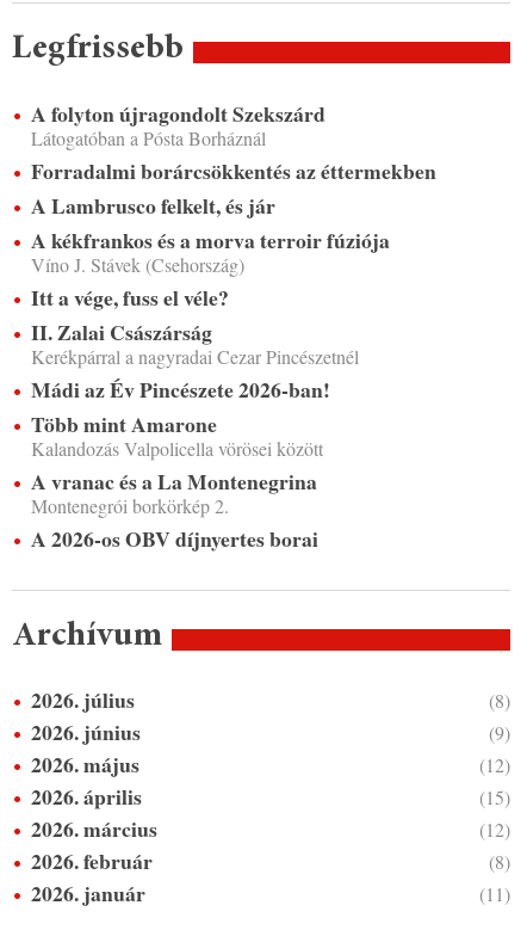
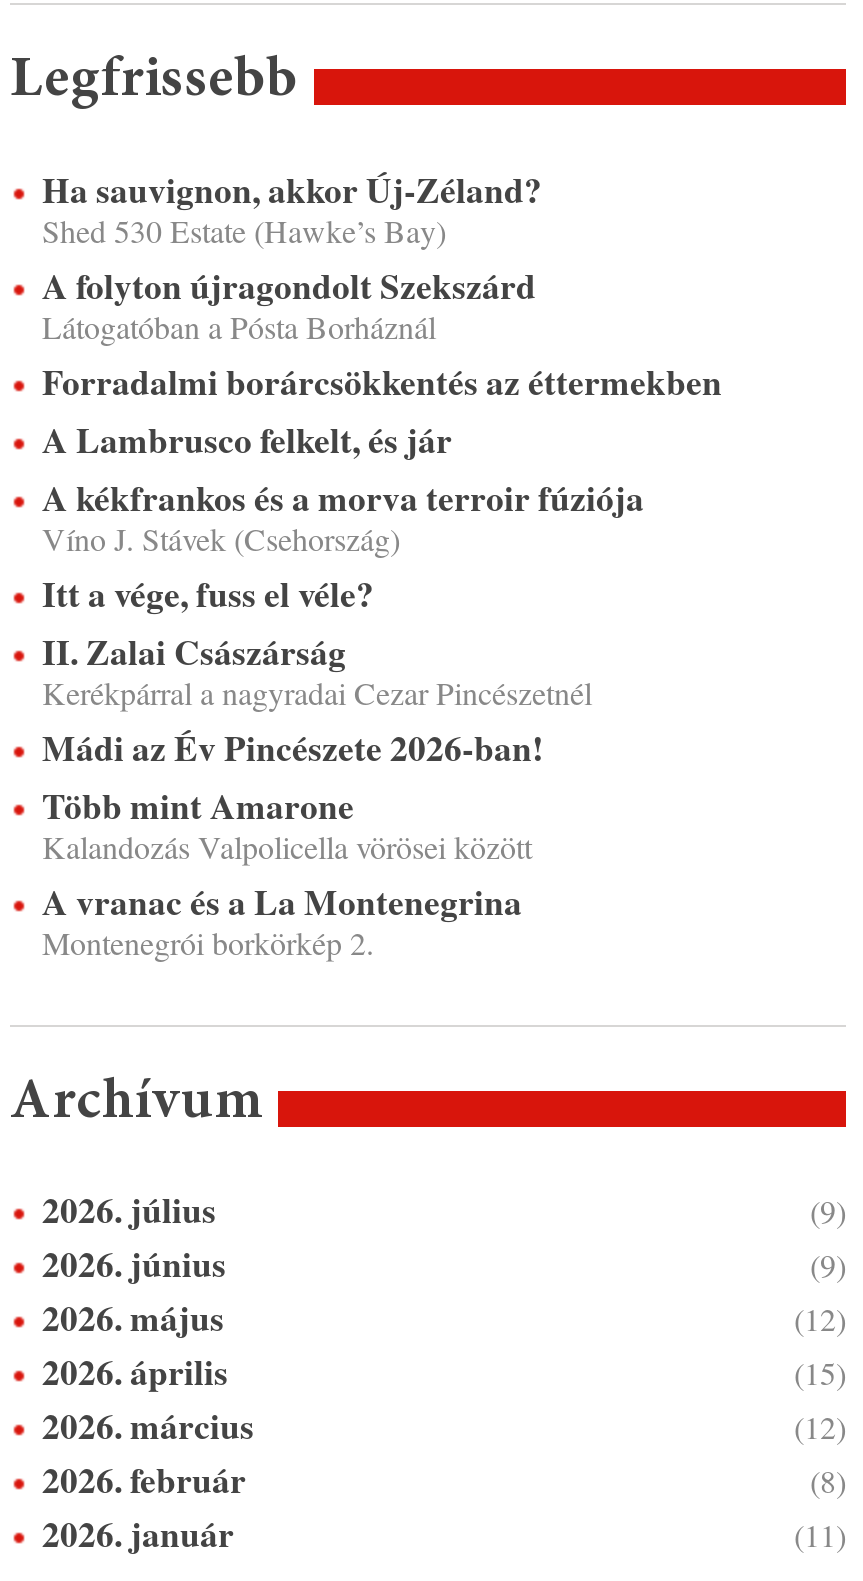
none -> [42,164,542,252] Ha sauvignon, akkor Új-Zéland? | Shed 530 Estate (Hawke’s Bay)
moved [31,98,436,519] -> [42,260,722,964]: A folyton újragondolt Szekszárd | Látogatóban a Pósta Borháznál | Forradalmi borárcsökkentés az éttermekben | ... | A vranac és a La Montenegrina | Montenegrói borkörkép 2.
[31,523,318,554] A 2026-os OBV díjnyertes borai -> none
[489,688,510,713] (8) -> [810,1190,846,1232] (9)

